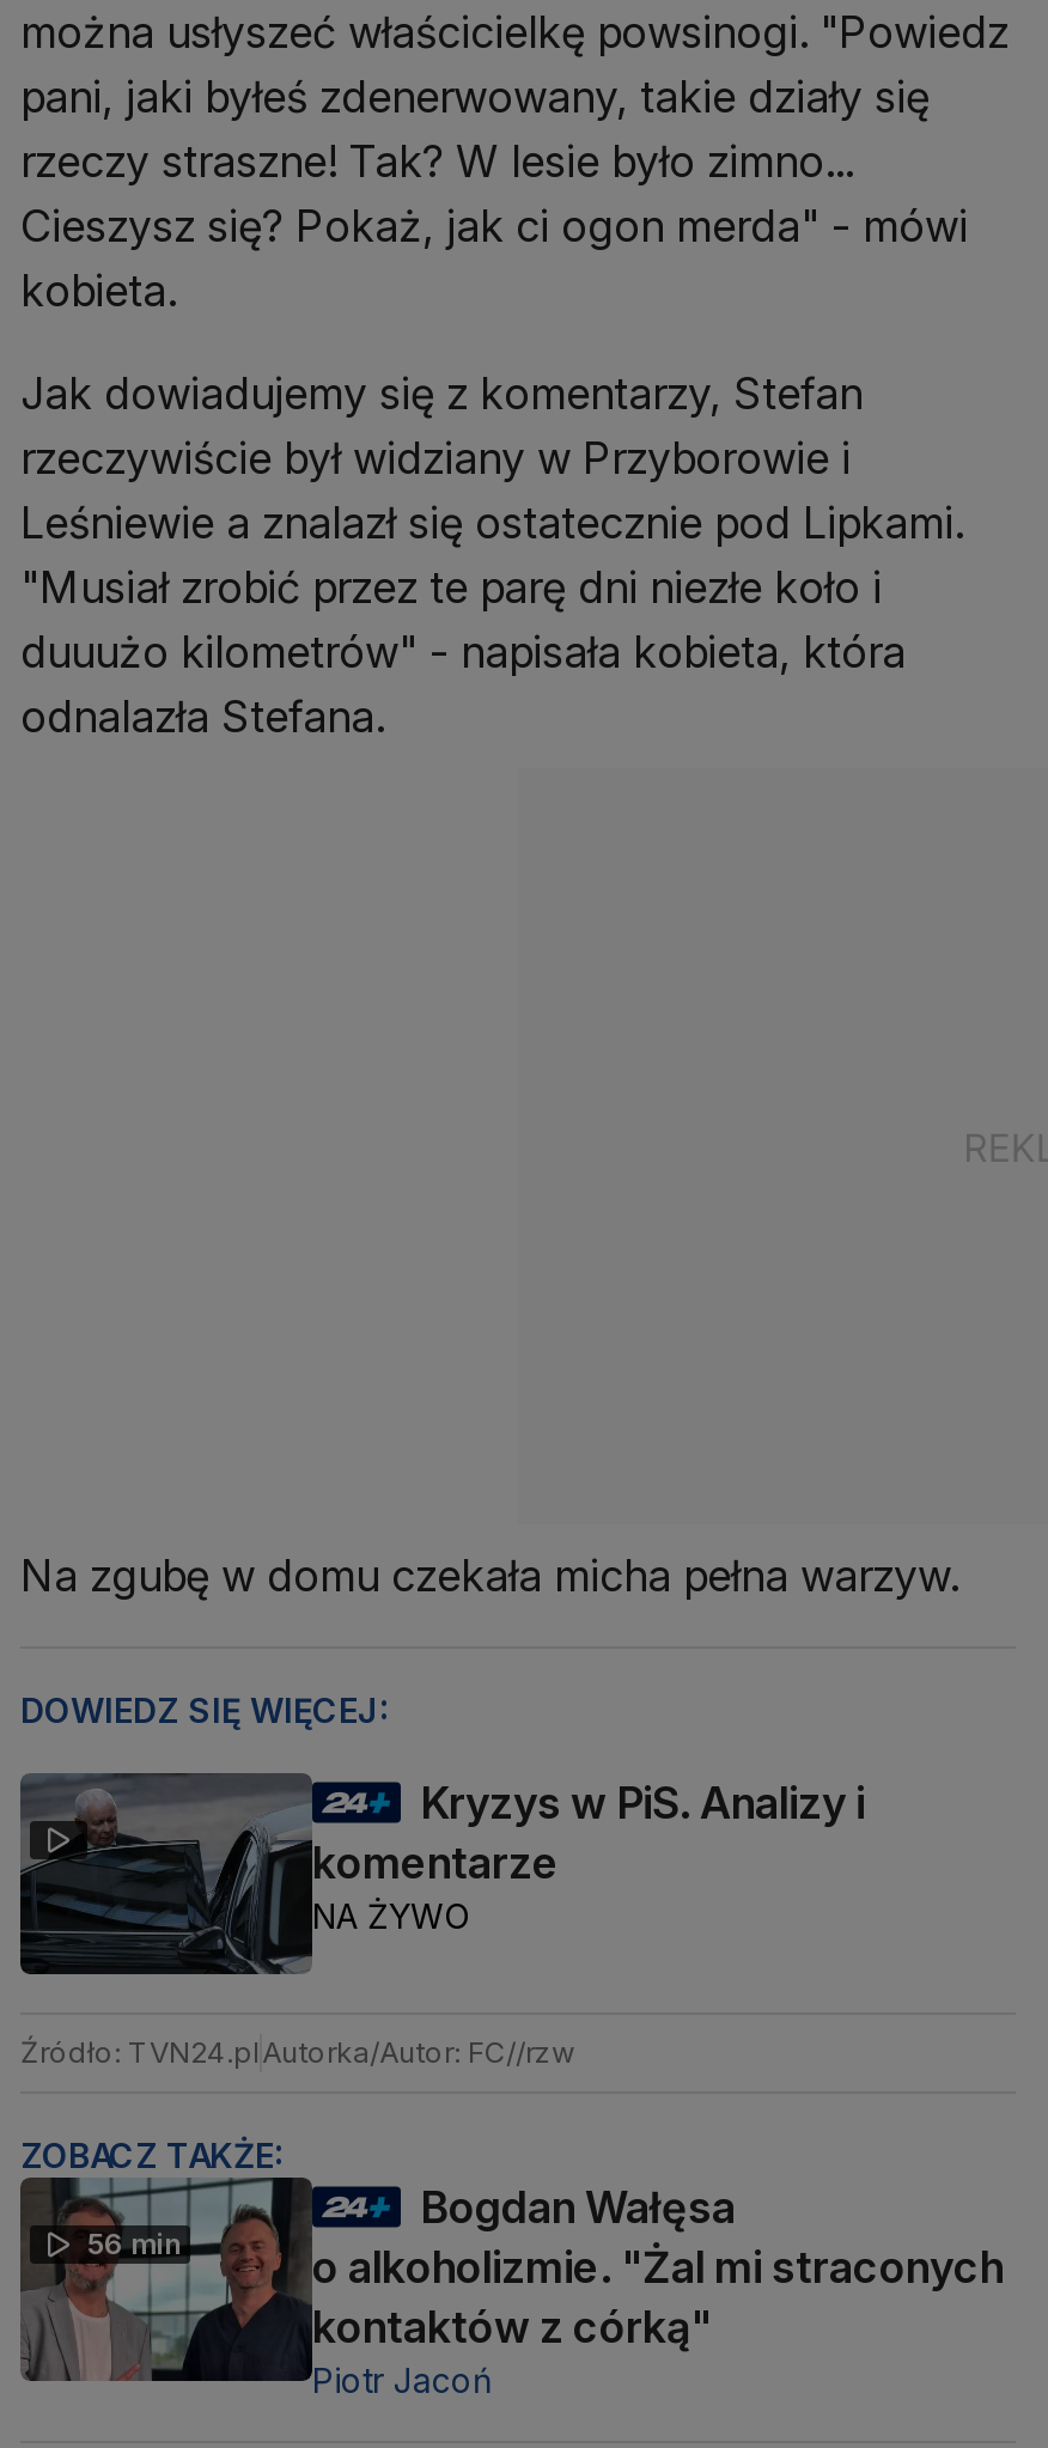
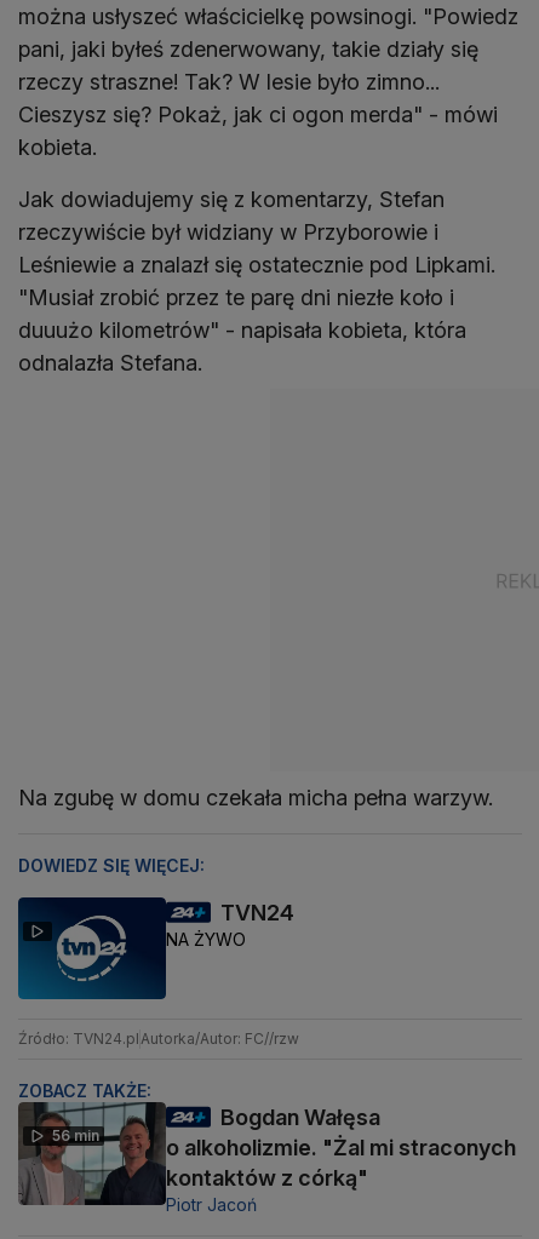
[18,1771,315,1977] [image] -> [17,896,167,1000] [image]
[312,1778,865,1888] Kryzys w PiS. Analizy i | komentarze -> [220,900,294,925] TVN24
moved [312,1895,470,1936] -> [166,929,246,950]: NA ŻYWO

